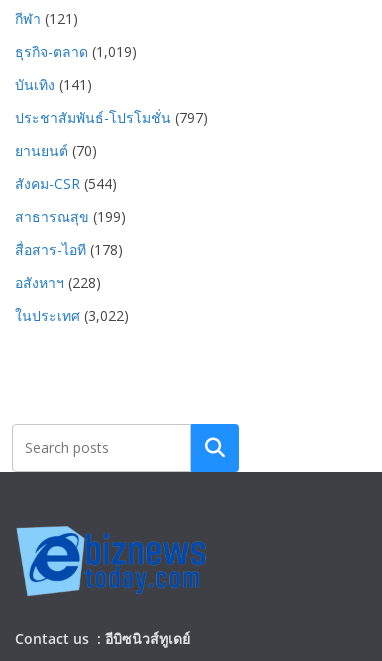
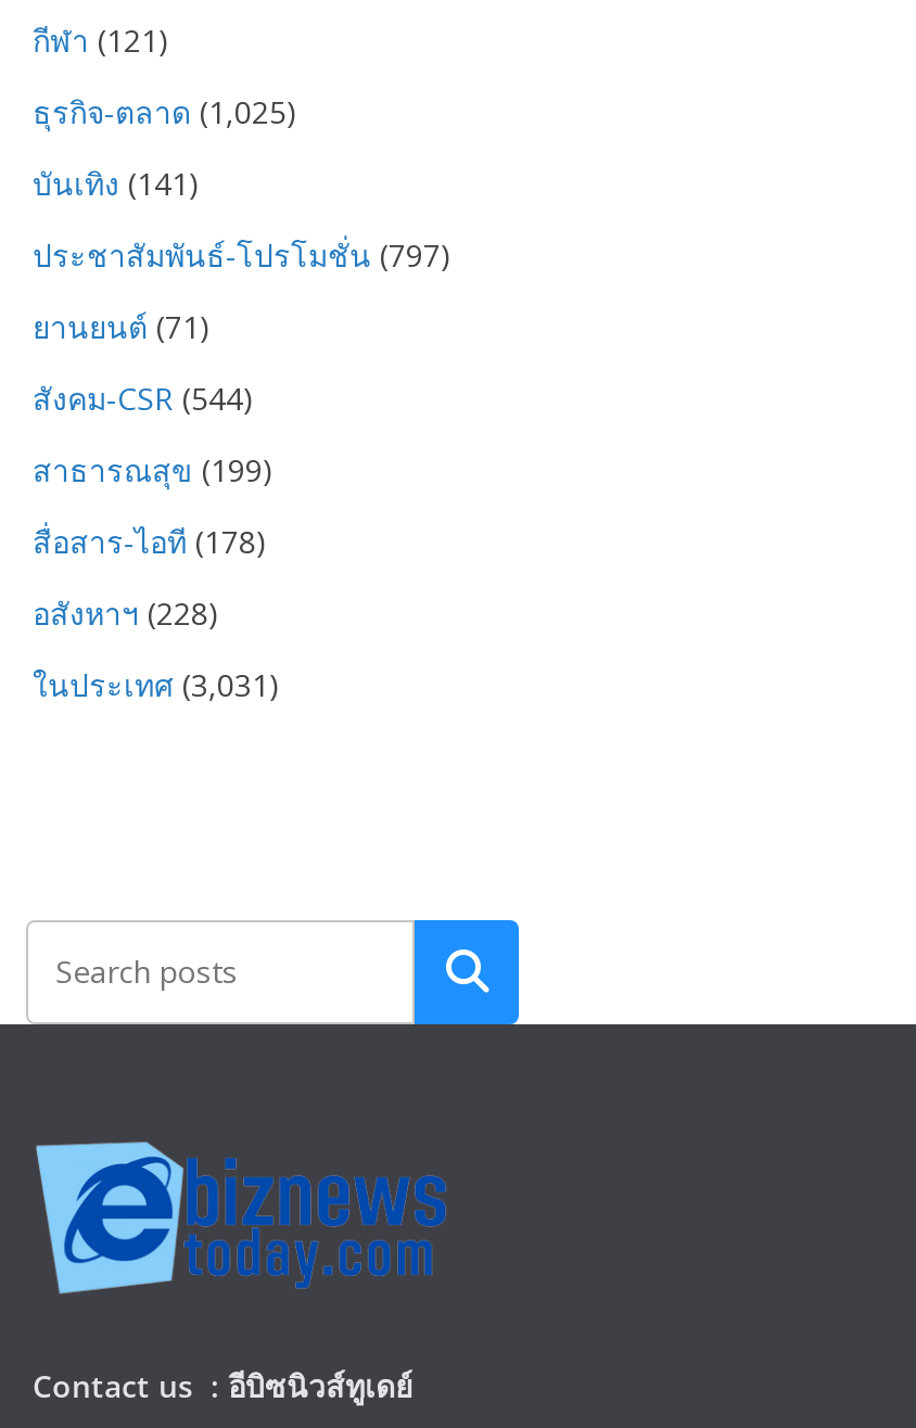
[15,42,137,61] ธุรกิจ-ตลาด(1,019) -> [33,92,297,133] ธุรกิจ-ตลาด(1,025)
[15,141,97,160] ยานยนต์(70) -> [33,307,211,348] ยานยนต์(71)
[15,306,129,325] ในประเทศ(3,022) -> [33,665,280,706] ในประเทศ(3,031)

